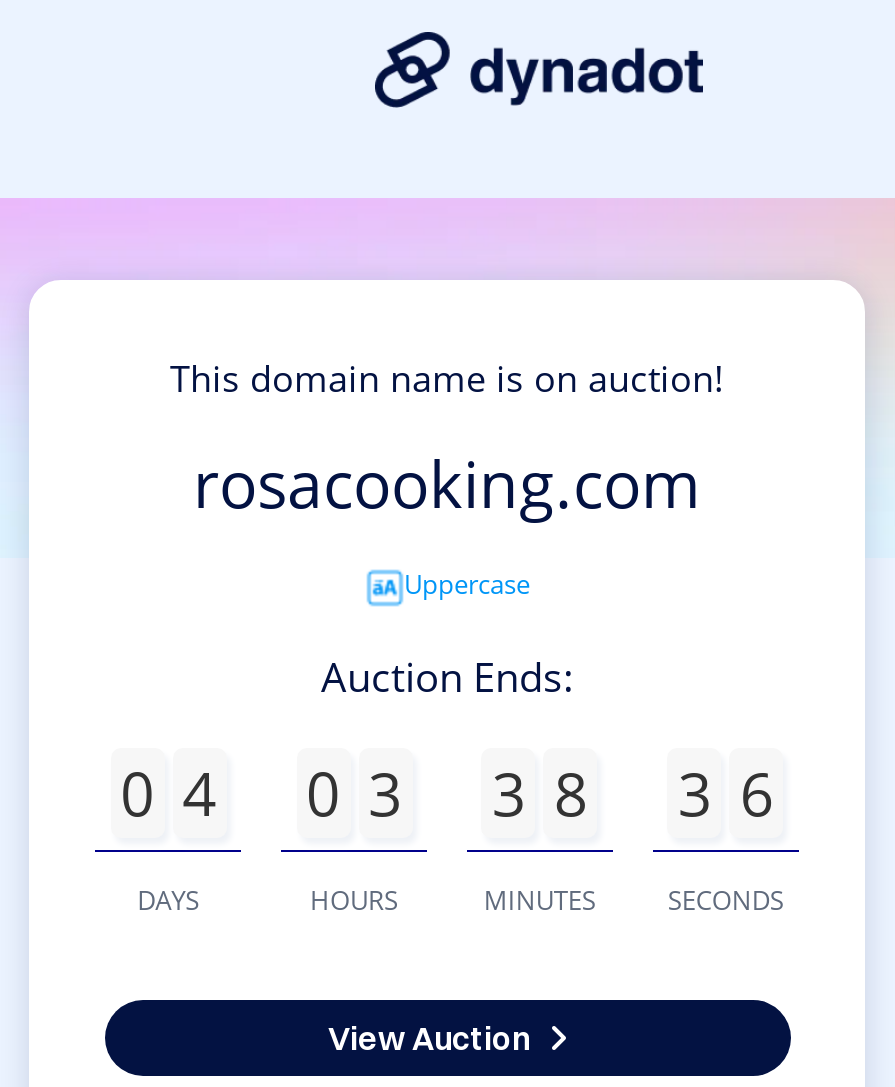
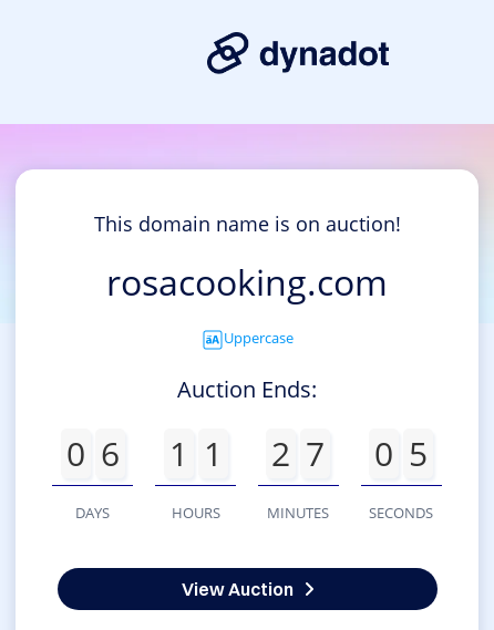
[120,752,216,834] 0 4 -> [66,431,119,476] 0 6
[306,752,402,834] 0 3 -> [169,431,222,476] 1 1
[492,752,588,834] 3 8 -> [272,431,325,476] 2 7
[678,752,774,834] 3 6 -> [375,431,428,476] 0 5

